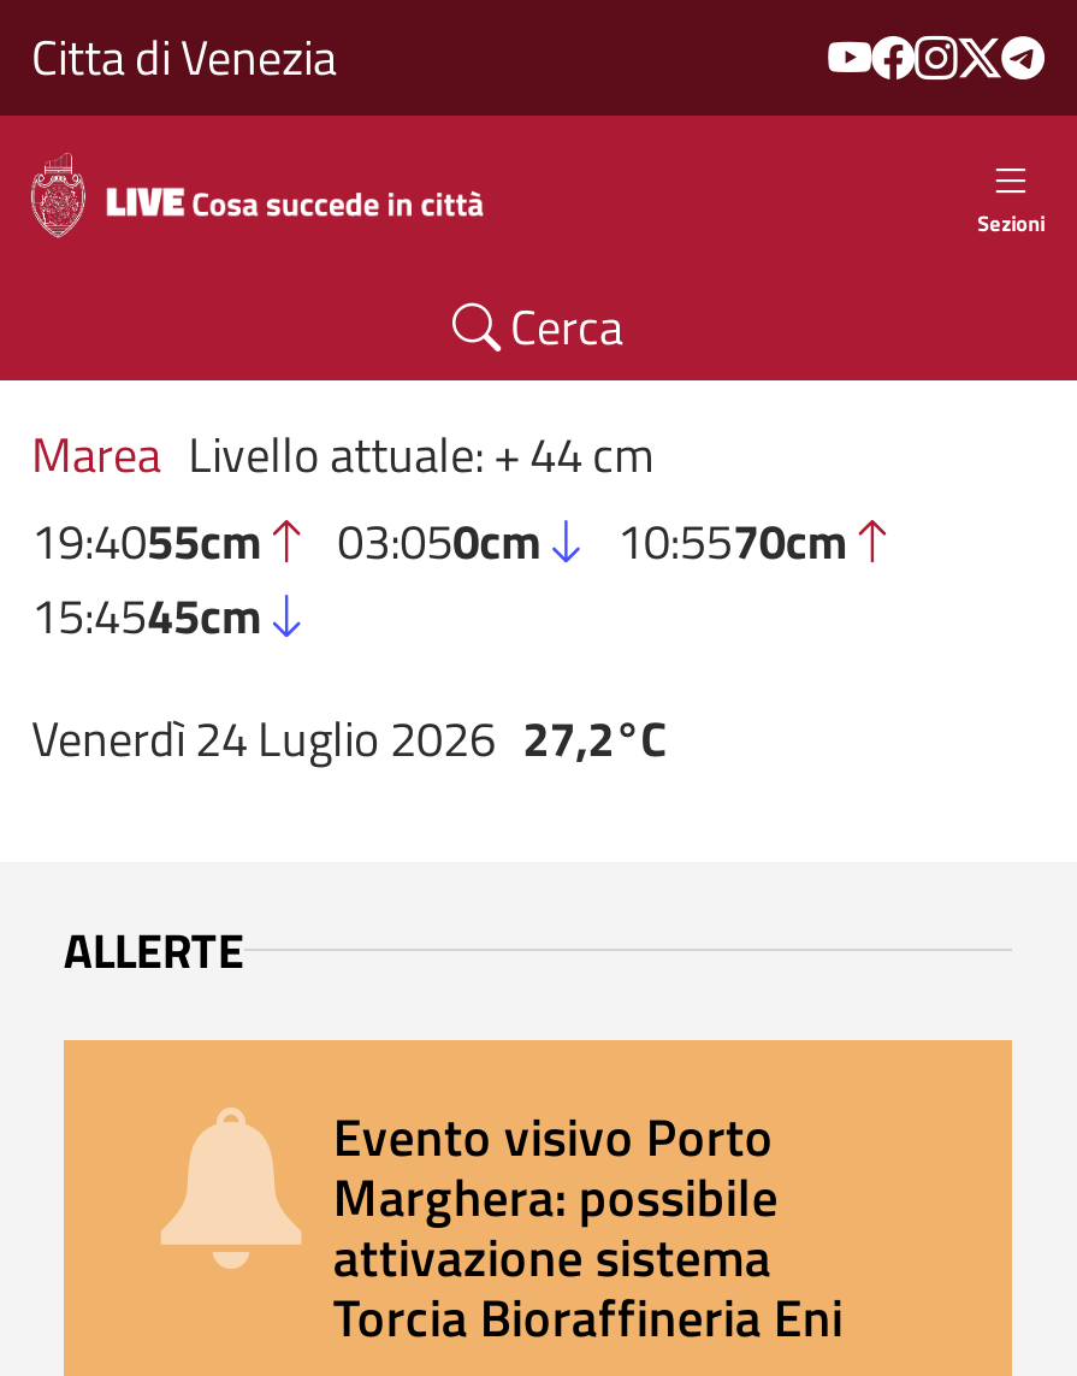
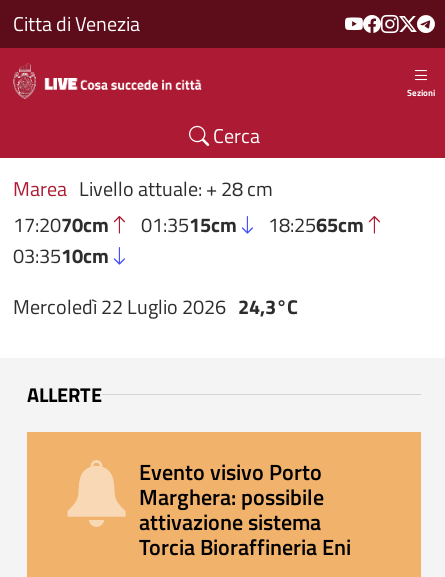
[31,417,848,653] Marea Livello attuale: + 44 cm | 19:4055cm | 03:050cm | 10:5570cm | 15:4545cm -> [13,173,364,271] Marea Livello attuale: + 28 cm | 17:2070cm | 01:3515cm | 18:2565cm | 03:3510cm
[31,701,667,776] Venerdì 24 Luglio 2026 27,2°C -> [13,291,298,322] Mercoledì 22 Luglio 2026 24,3°C

